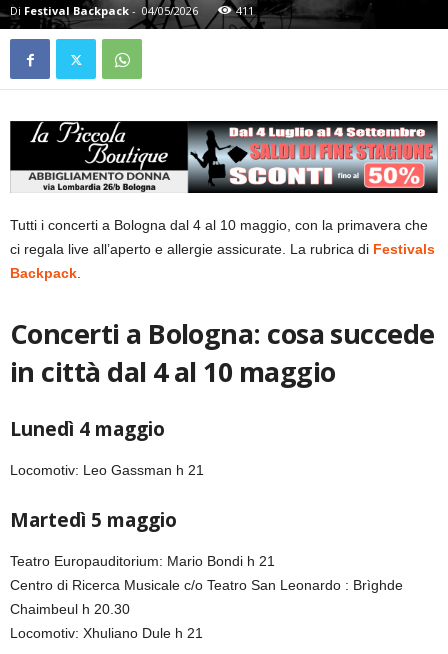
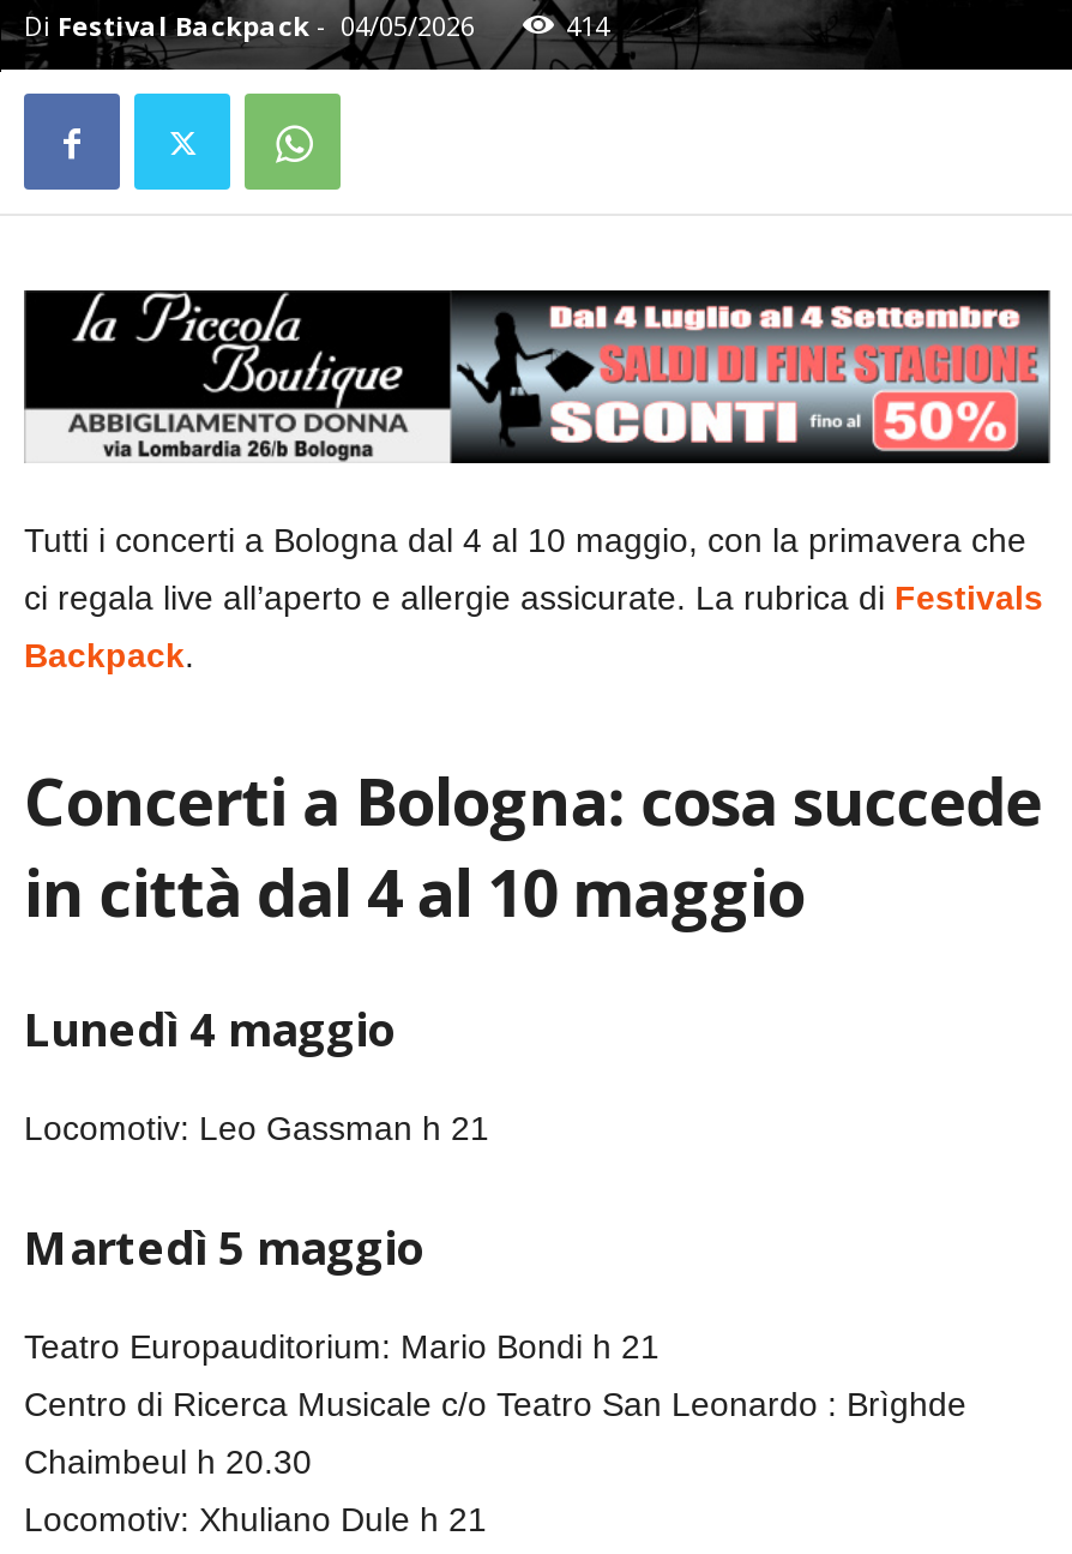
[236,3,254,18] 411 -> [566,8,609,44] 414

